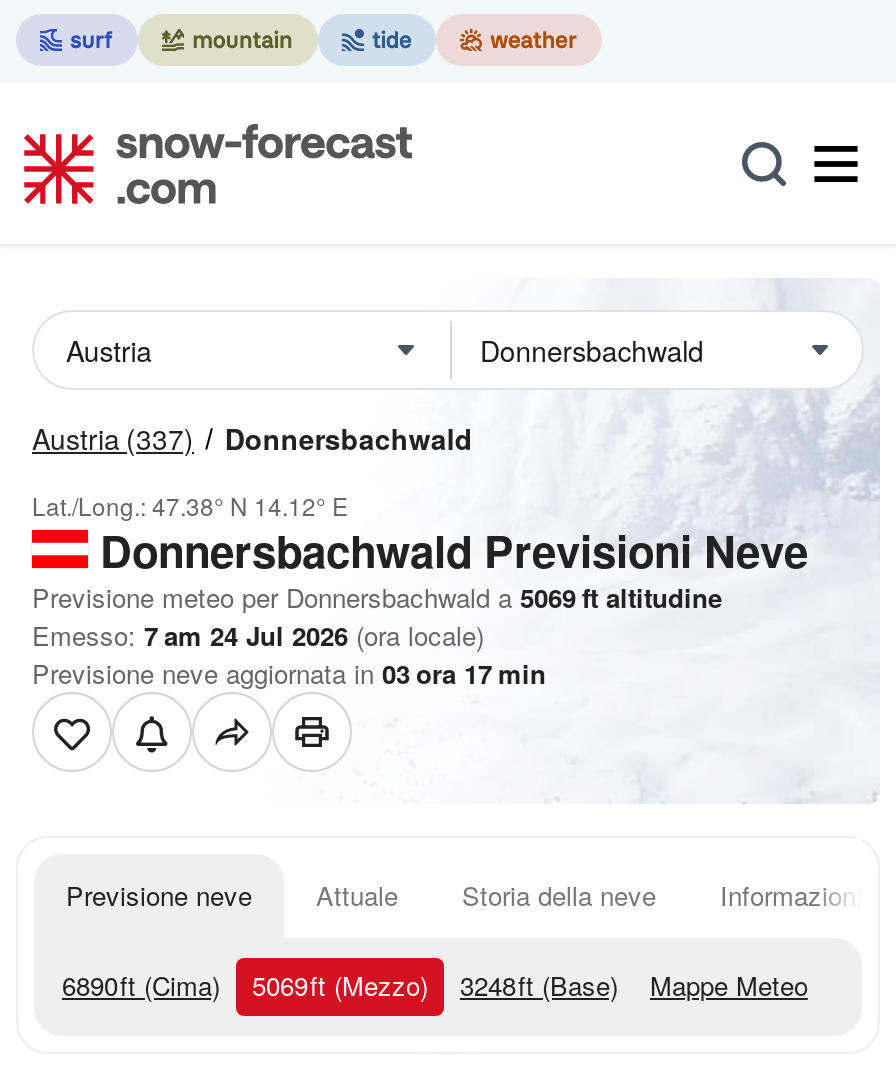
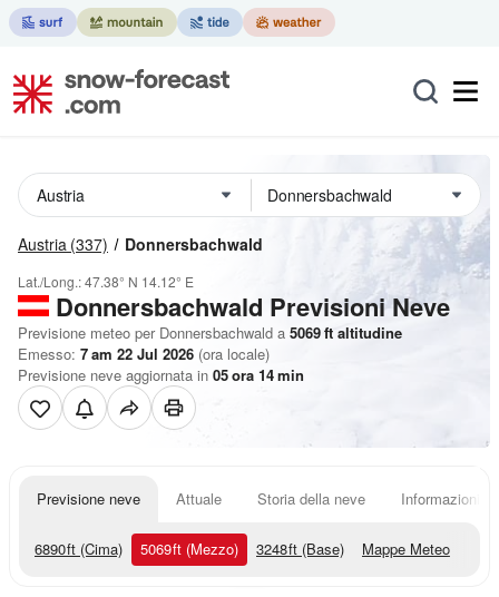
[32,616,484,654] Emesso: 7 am 24 Jul 2026 (ora locale) -> [18,343,270,364] Emesso: 7 am 22 Jul 2026 (ora locale)
[32,654,546,692] Previsione neve aggiornata in 03 ora 17 min -> [18,364,304,385] Previsione neve aggiornata in 05 ora 14 min

